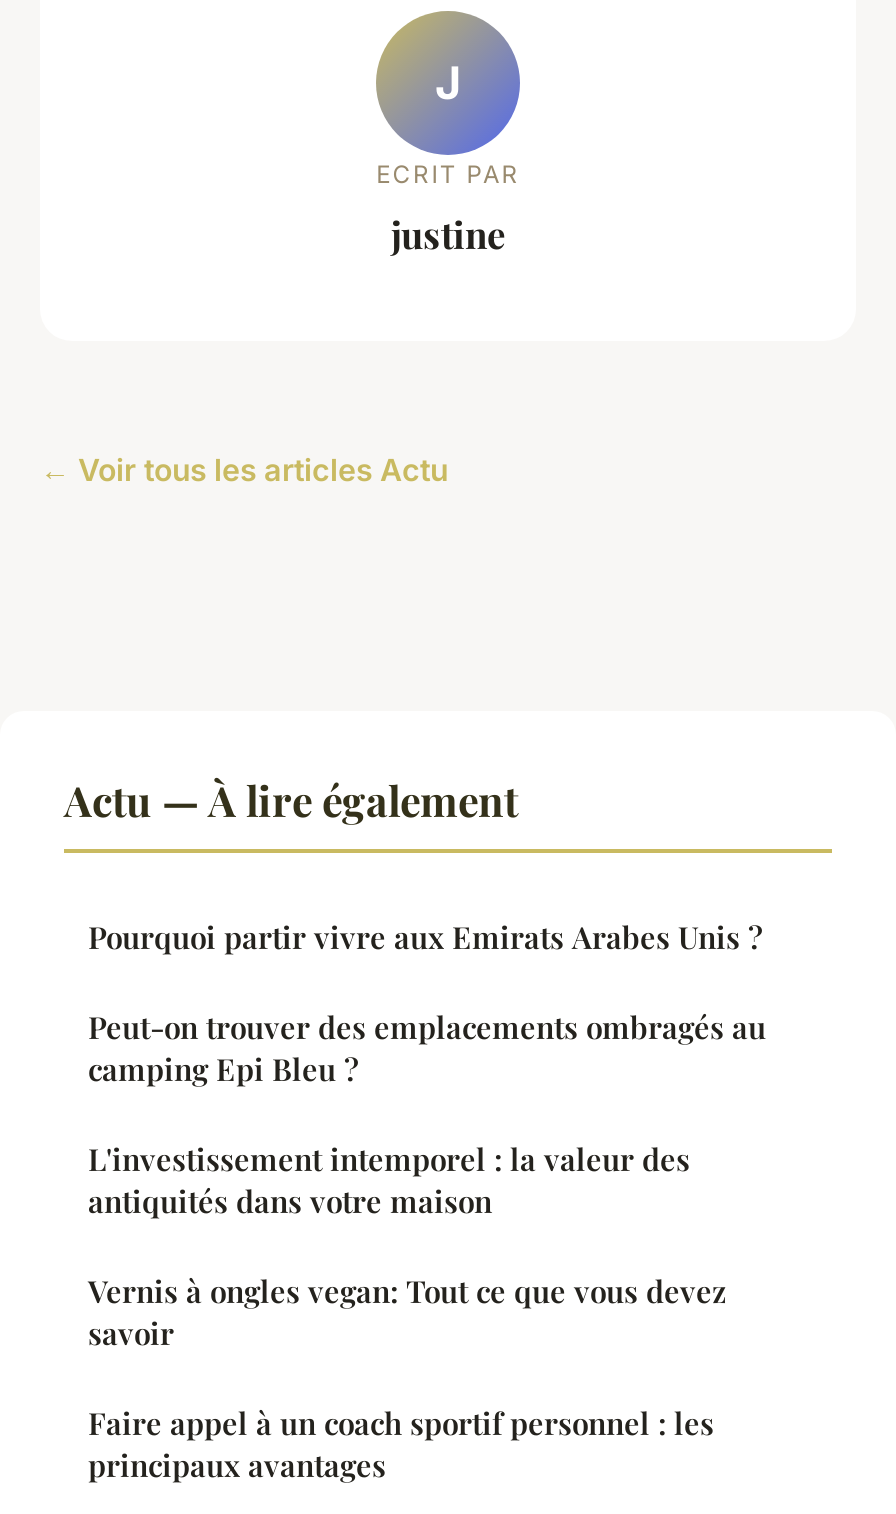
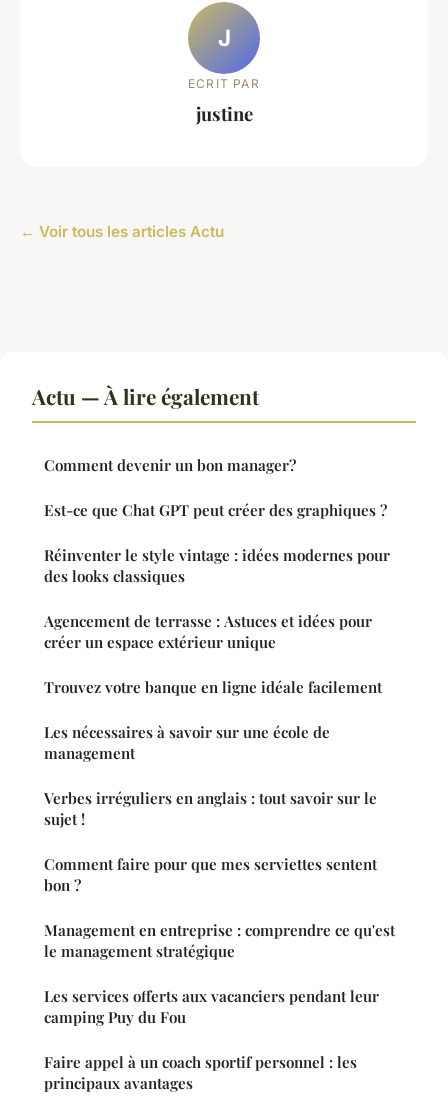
[88,917,766,1353] Pourquoi partir vivre aux Emirats Arabes Unis ? | Peut-on trouver des emplacements ombragés au | camping Epi Bleu ? | L'investissement intemporel : la valeur des | antiquités dans votre maison | Vernis à ongles vegan: Tout ce que vous devez | savoir -> [44,455,395,1027] Comment devenir un bon manager? | Est-ce que Chat GPT peut créer des graphiques ? | Réinventer le style vintage : idées modernes pour | des looks classiques | Agencement de terrasse : Astuces et idées pour | créer un espace extérieur unique | Trouvez votre banque en ligne idéale facilement | Les nécessaires à savoir sur une école de | management | Verbes irréguliers en anglais : tout savoir sur le | sujet ! | Comment faire pour que mes serviettes sentent | bon ? | Management en entreprise : comprendre ce qu'est | le management stratégique | Les services offerts aux vacanciers pendant leur | camping Puy du Fou

